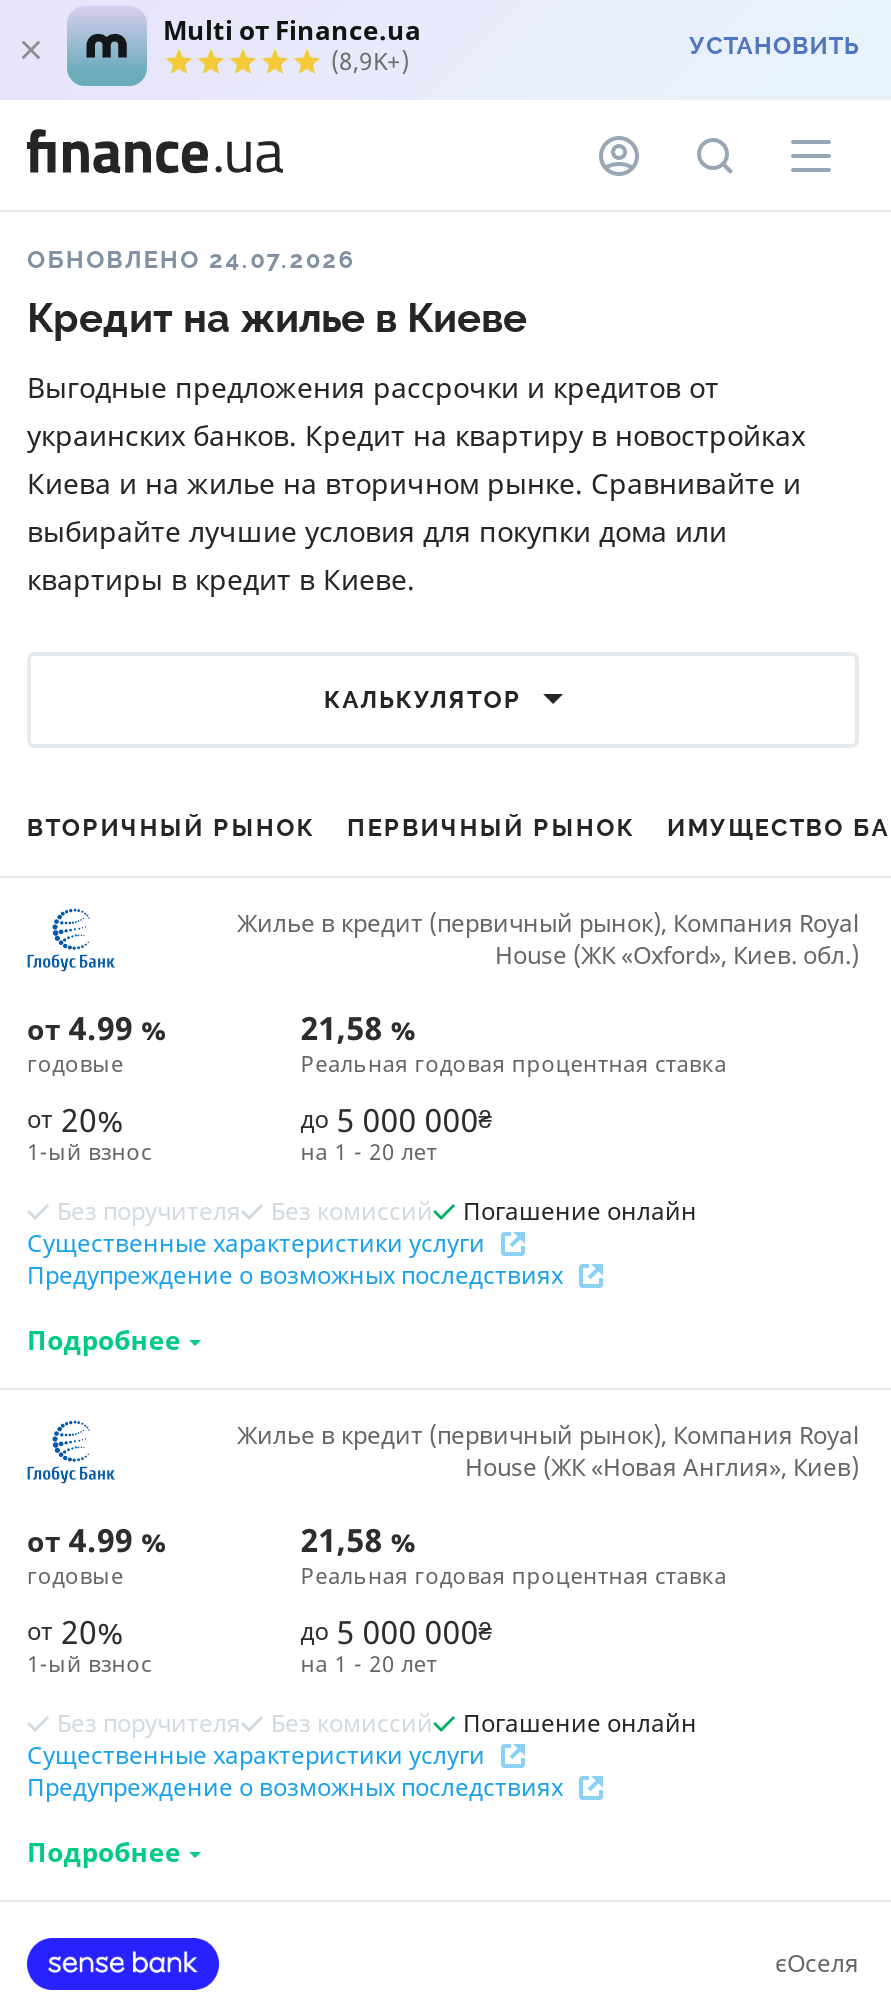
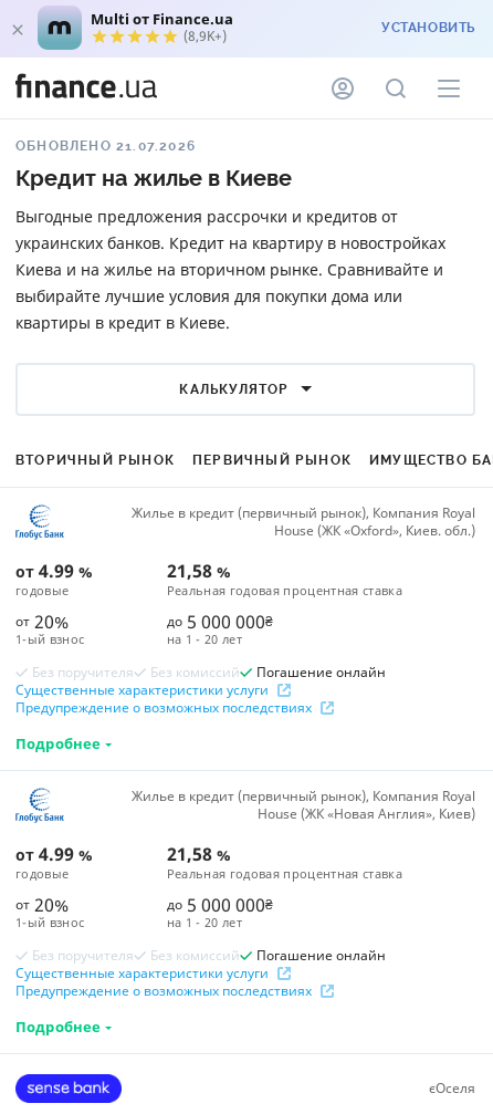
[27,246,355,274] ОБНОВЛЕНО 24.07.2026 -> [15,138,196,154] ОБНОВЛЕНО 21.07.2026

